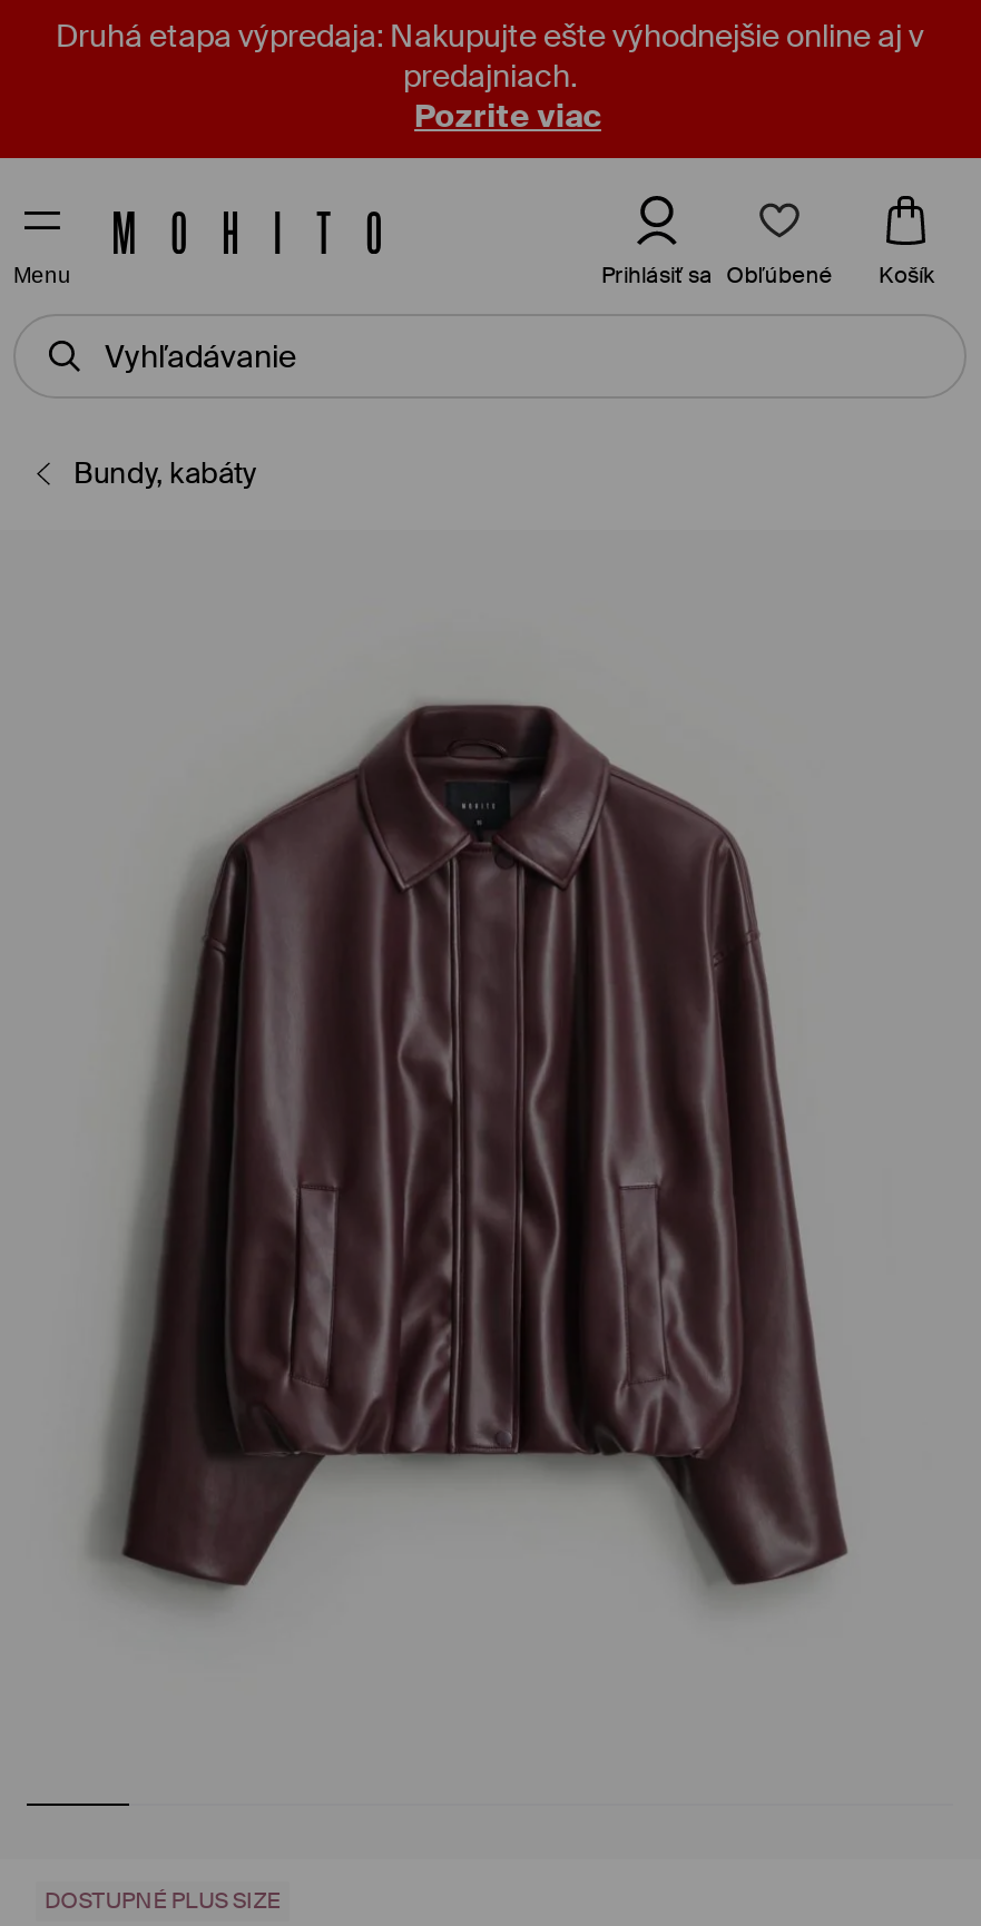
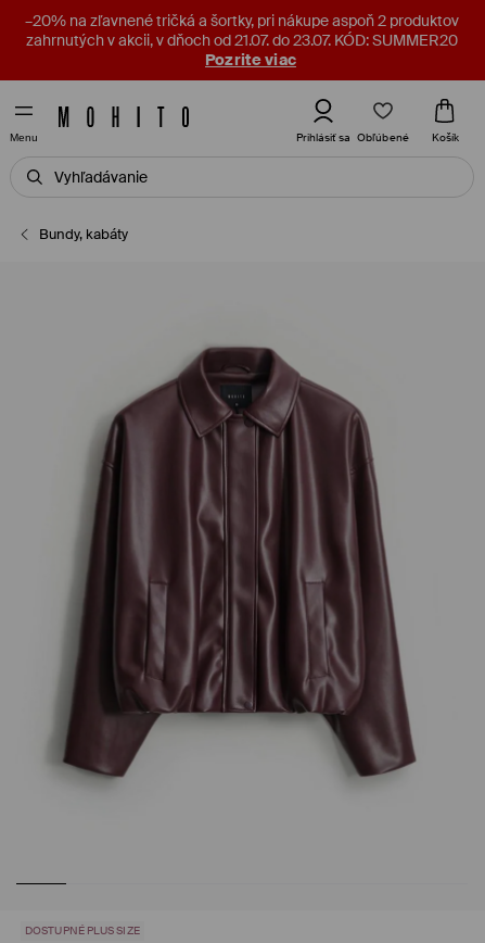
[56,16,924,96] Druhá etapa výpredaja: Nakupujte ešte výhodnejšie online aj v | predajniach. -> [25,11,459,50] –20% na zľavnené tričká a šortky, pri nákupe aspoň 2 produktov | zahrnutých v akcii, v dňoch od 21.07. do 23.07. KÓD: SUMMER20

